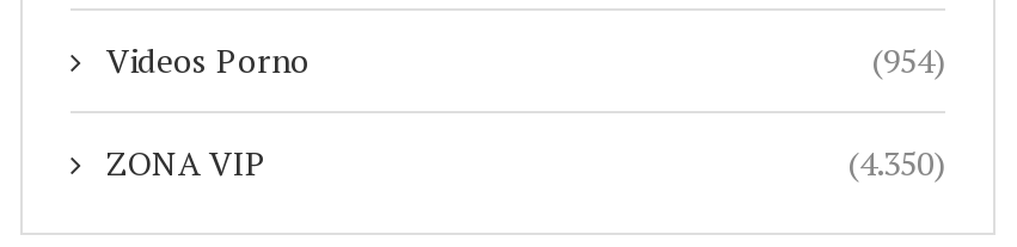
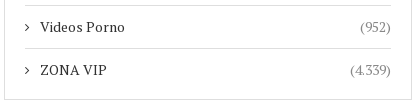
[871,37,945,82] (954) -> [360,17,391,36] (952)
[847,140,945,185] (4.350) -> [350,60,391,79] (4.339)

